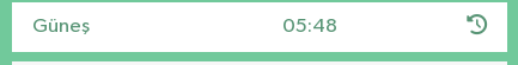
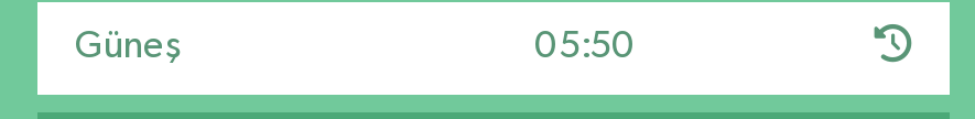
[282,17,337,37] 05:48 -> [534,29,636,67] 05:50

